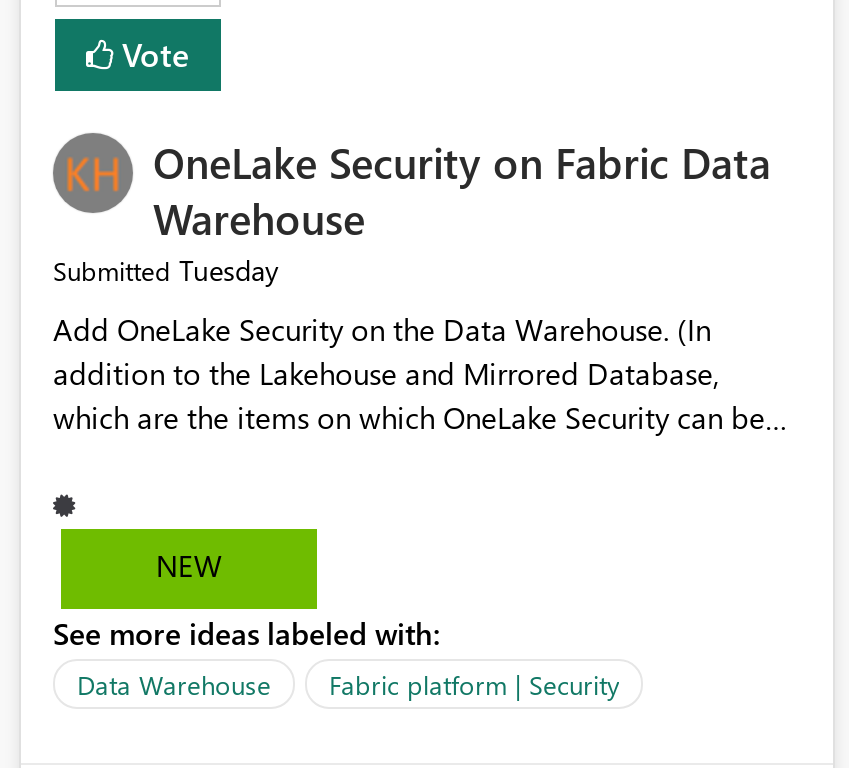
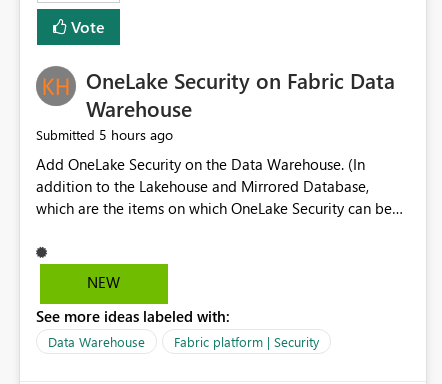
[53,252,279,290] Submitted Tuesday -> [36,125,173,144] Submitted 5 hours ago

